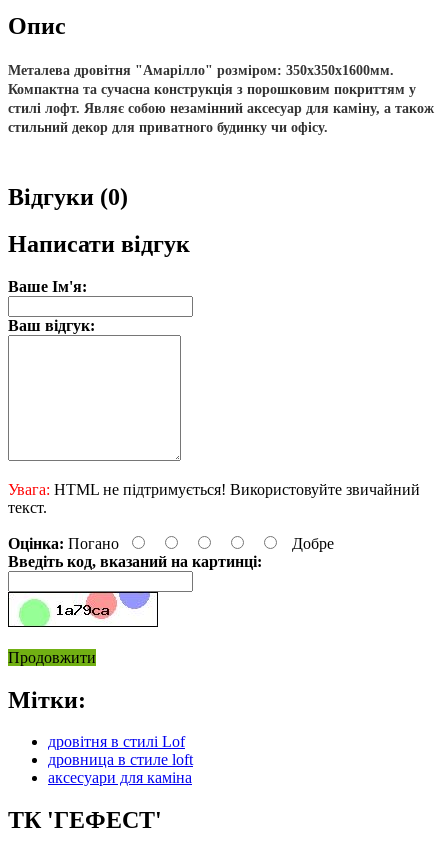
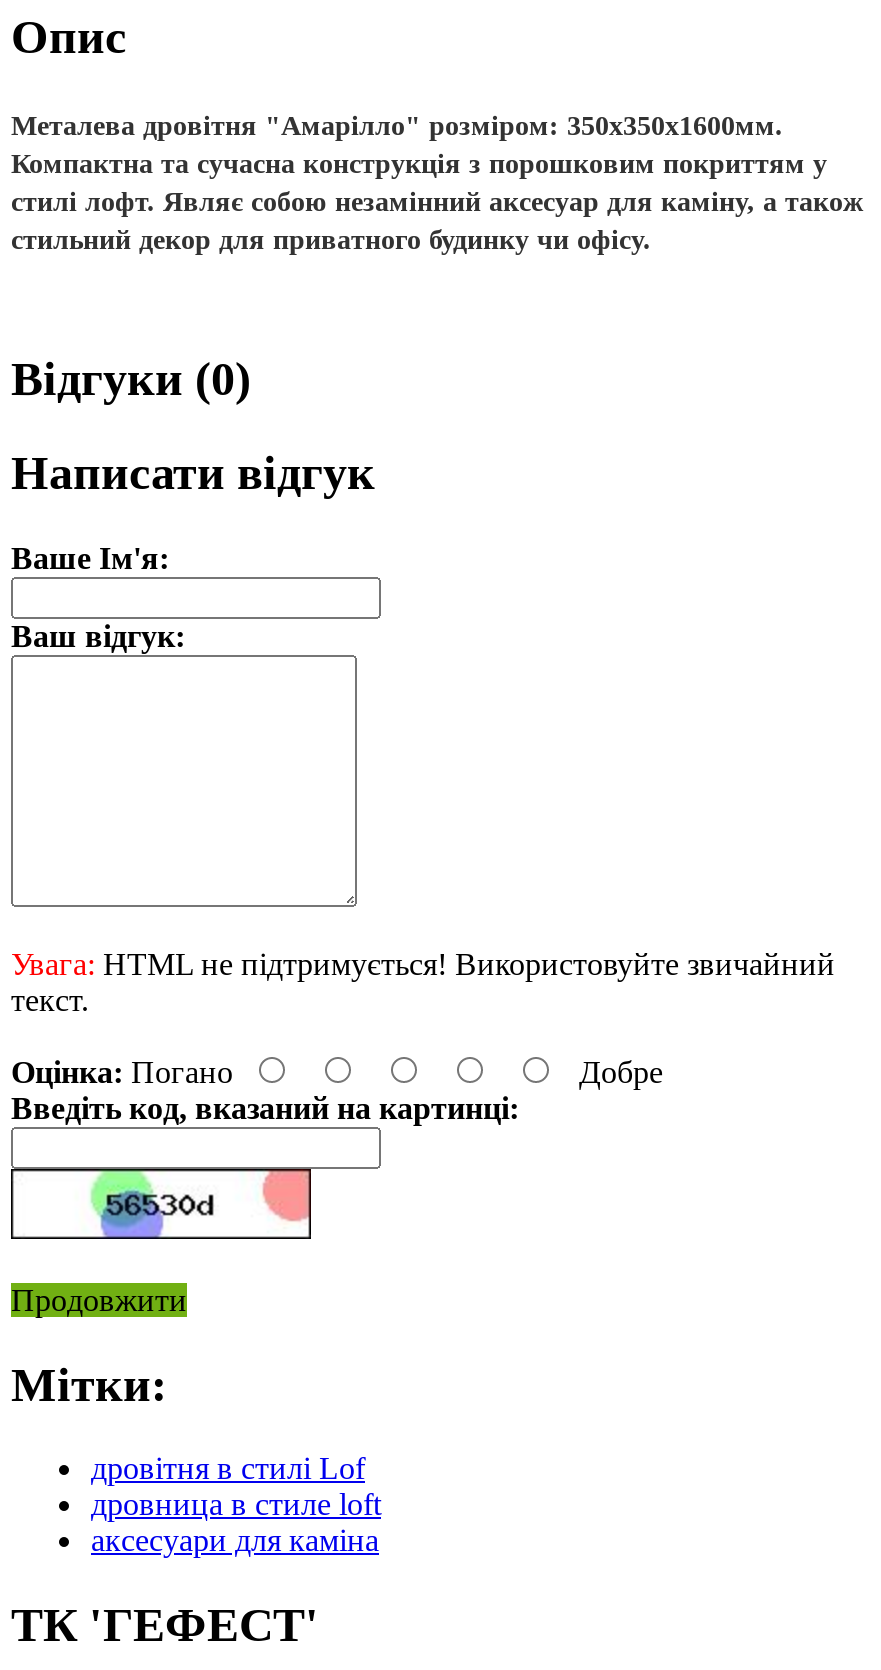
[18,592,158,627] [image] -> [33,1169,311,1239] [image]

